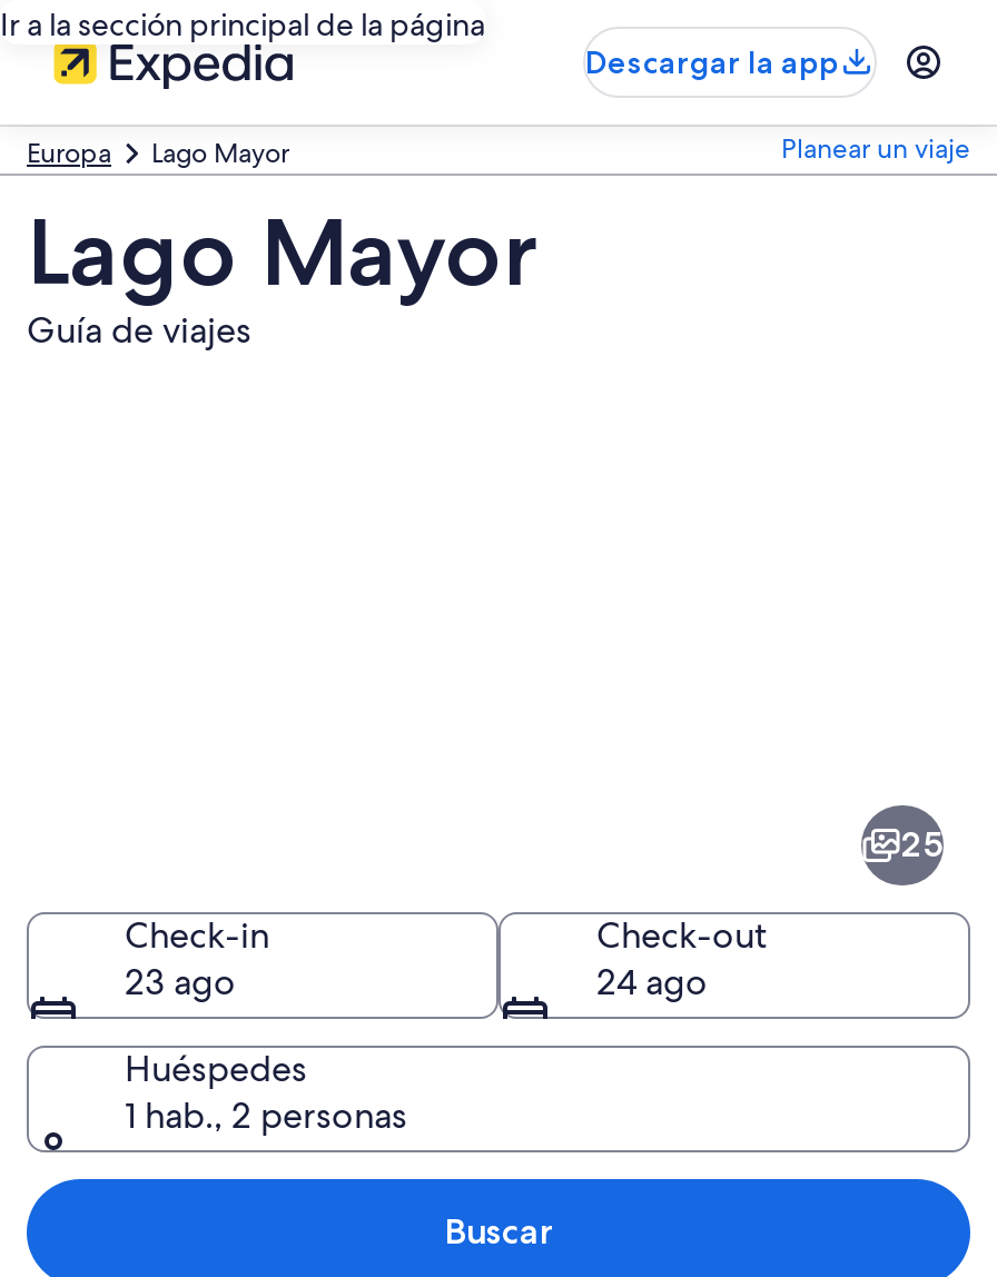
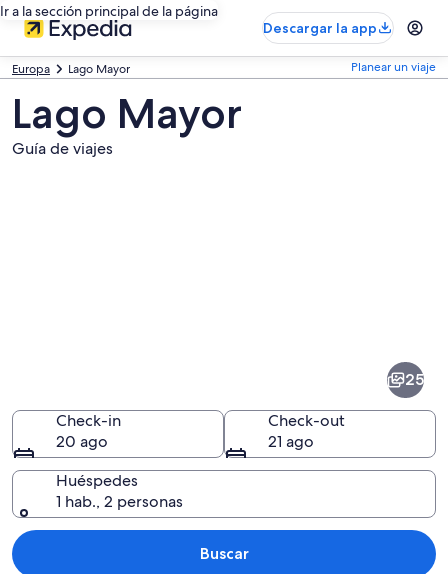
[125,958,236,1004] 23 ago -> [56,430,108,451] 20 ago
[596,958,708,1004] 24 ago -> [268,430,314,451] 21 ago

